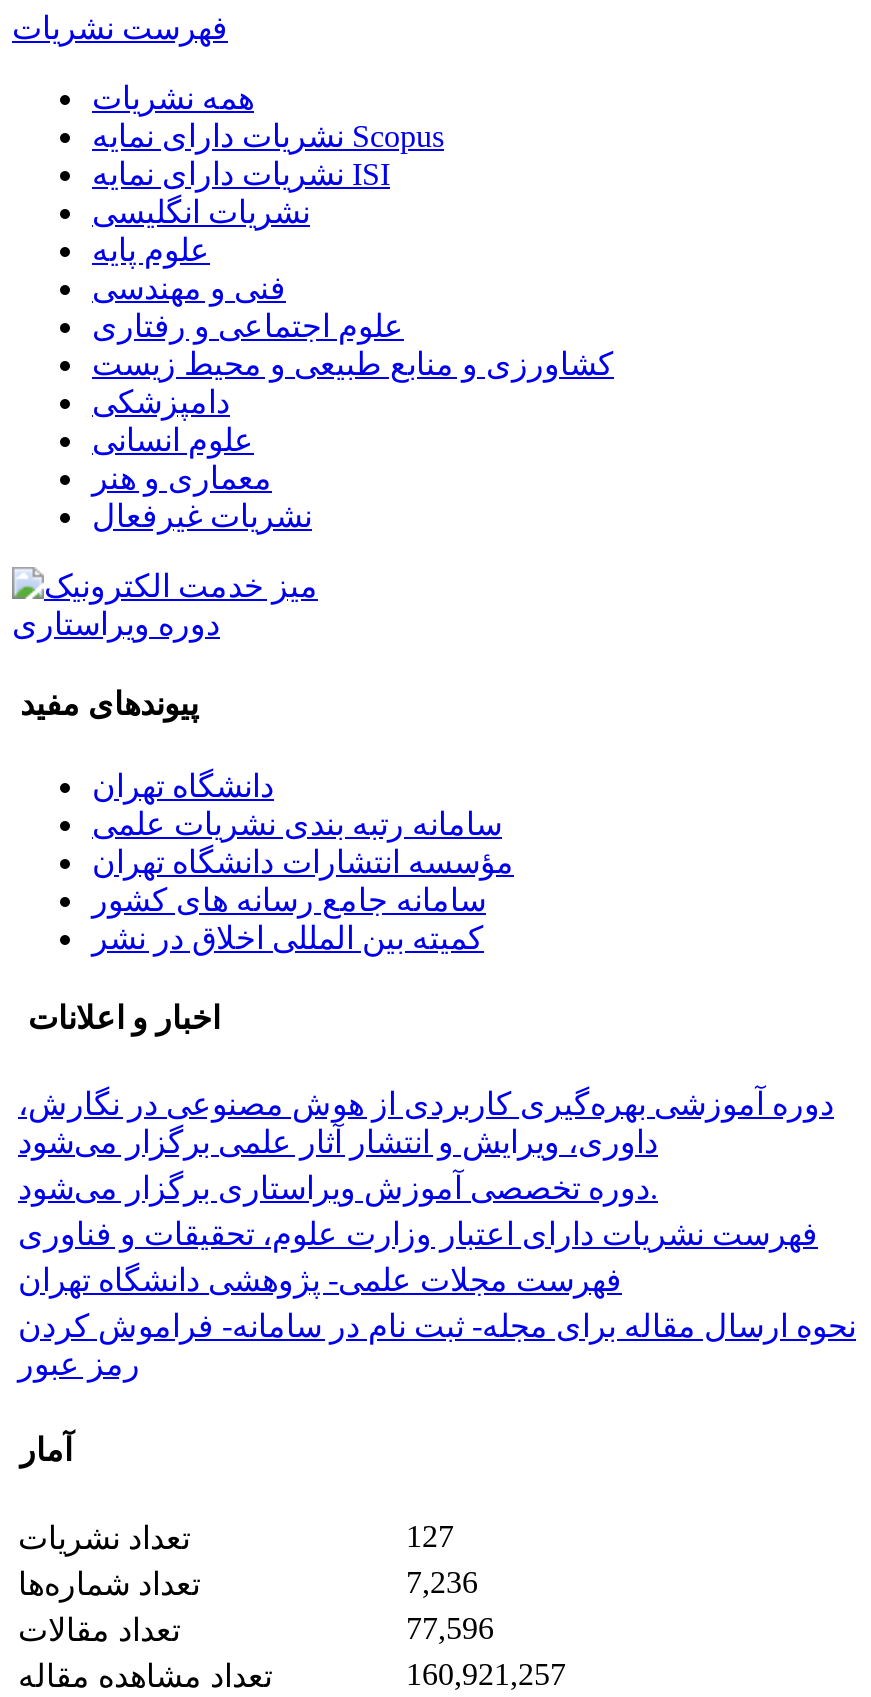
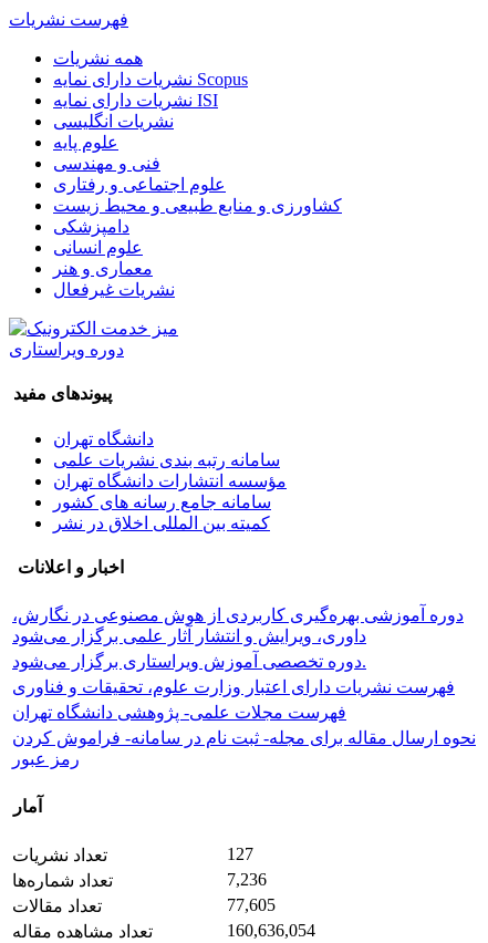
[406,1610,494,1644] 77,596 -> [227,895,276,914] 77,605
[406,1656,566,1690] 160,921,257 -> [227,920,315,939] 160,636,054

